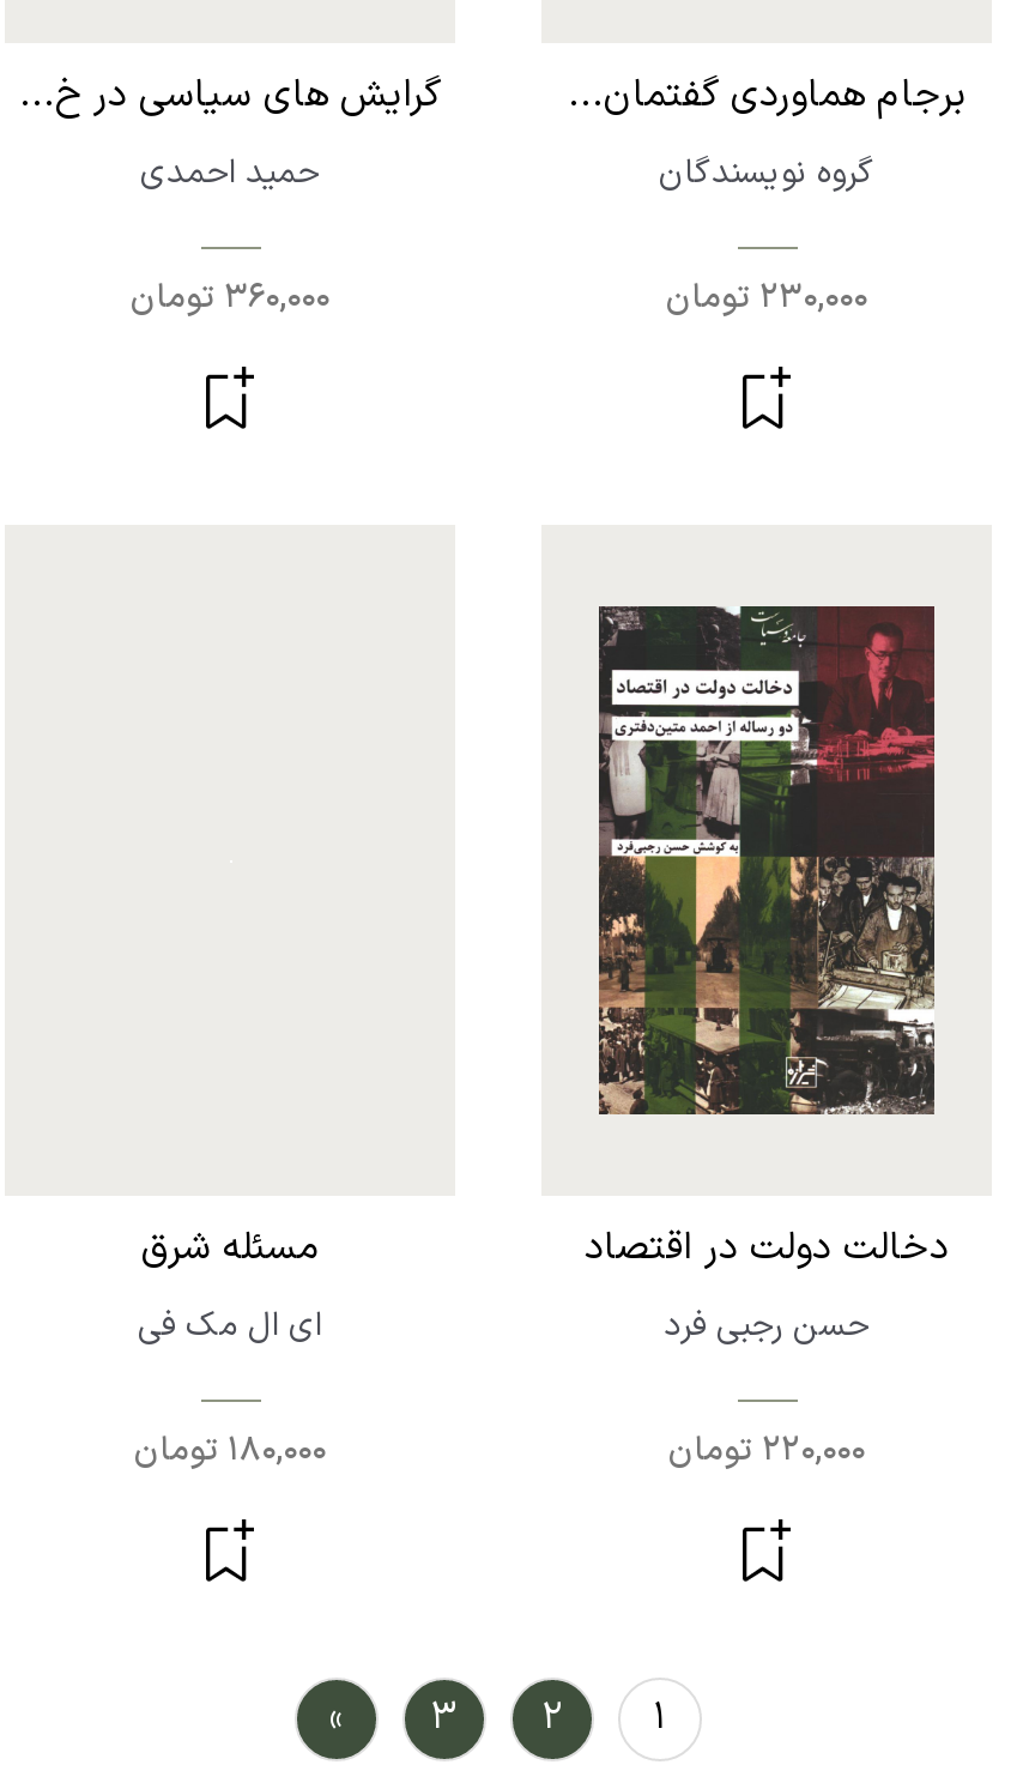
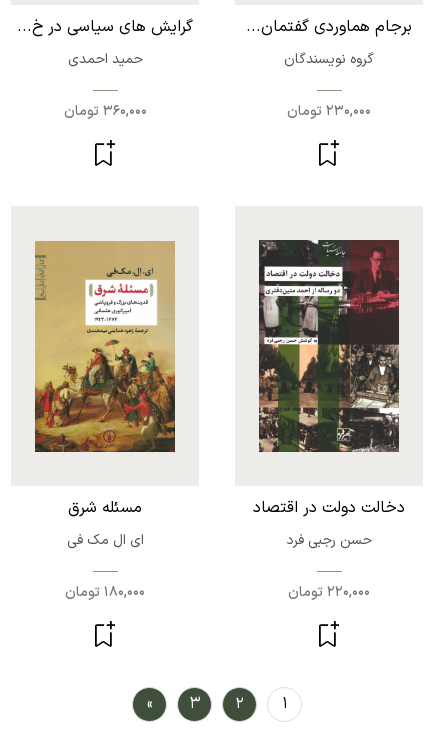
none -> [34,240,176,453] [image]

